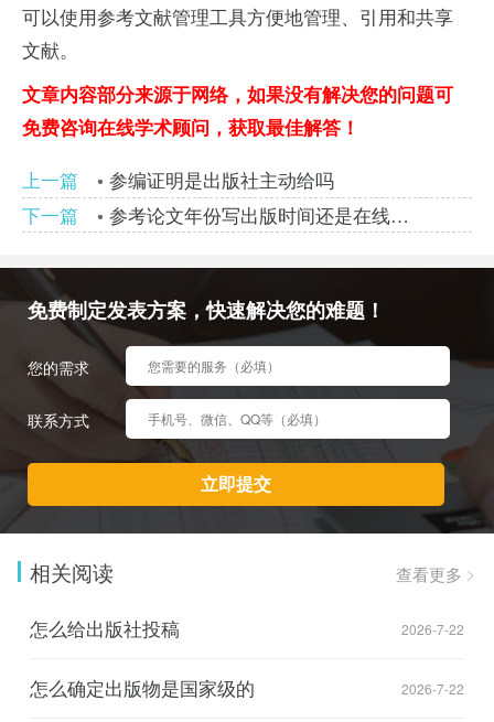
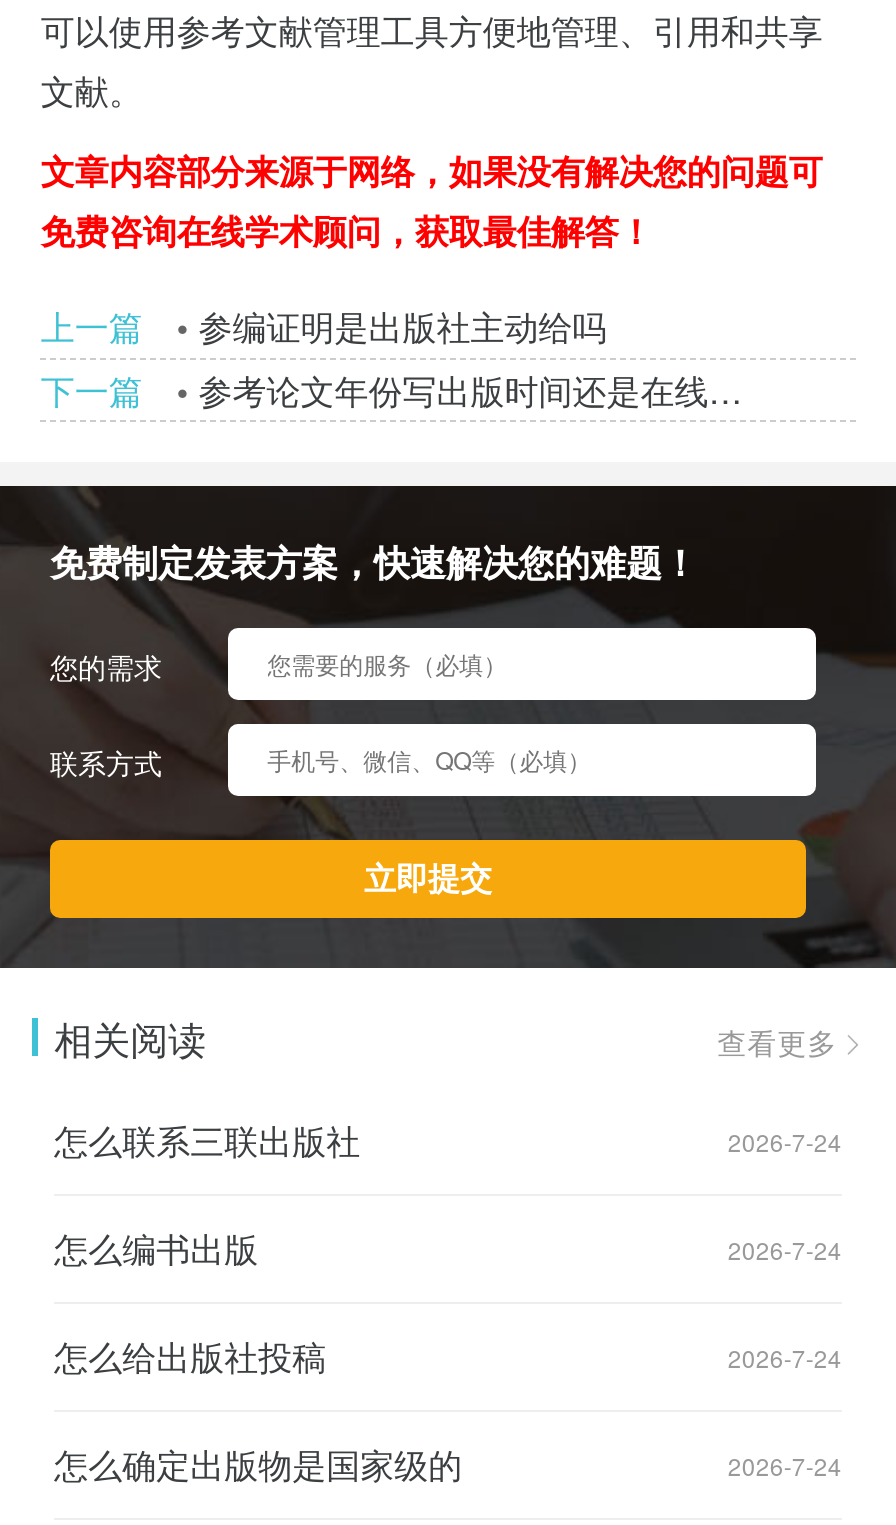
none -> [54,1115,842,1271] 怎么联系三联出版社 | 2026-7-24 | 怎么编书出版 | 2026-7-24
[401,619,464,638] 2026-7-22 -> [728,1339,842,1373] 2026-7-24
[401,679,464,697] 2026-7-22 -> [728,1447,842,1481] 2026-7-24

